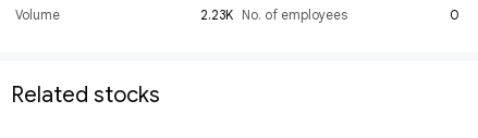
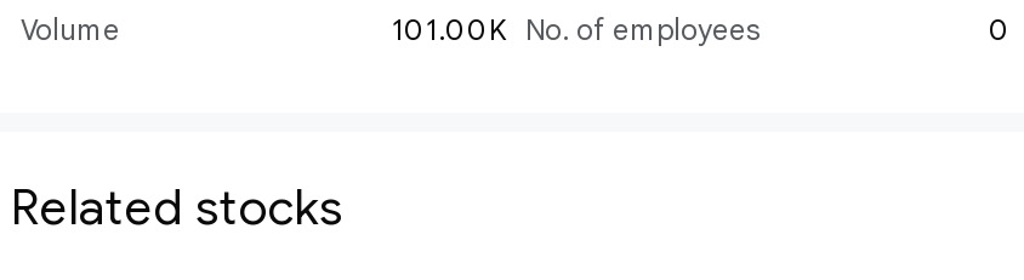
[200,7,347,23] 2.23K No. of employees -> [392,11,761,47] 101.00K No. of employees

